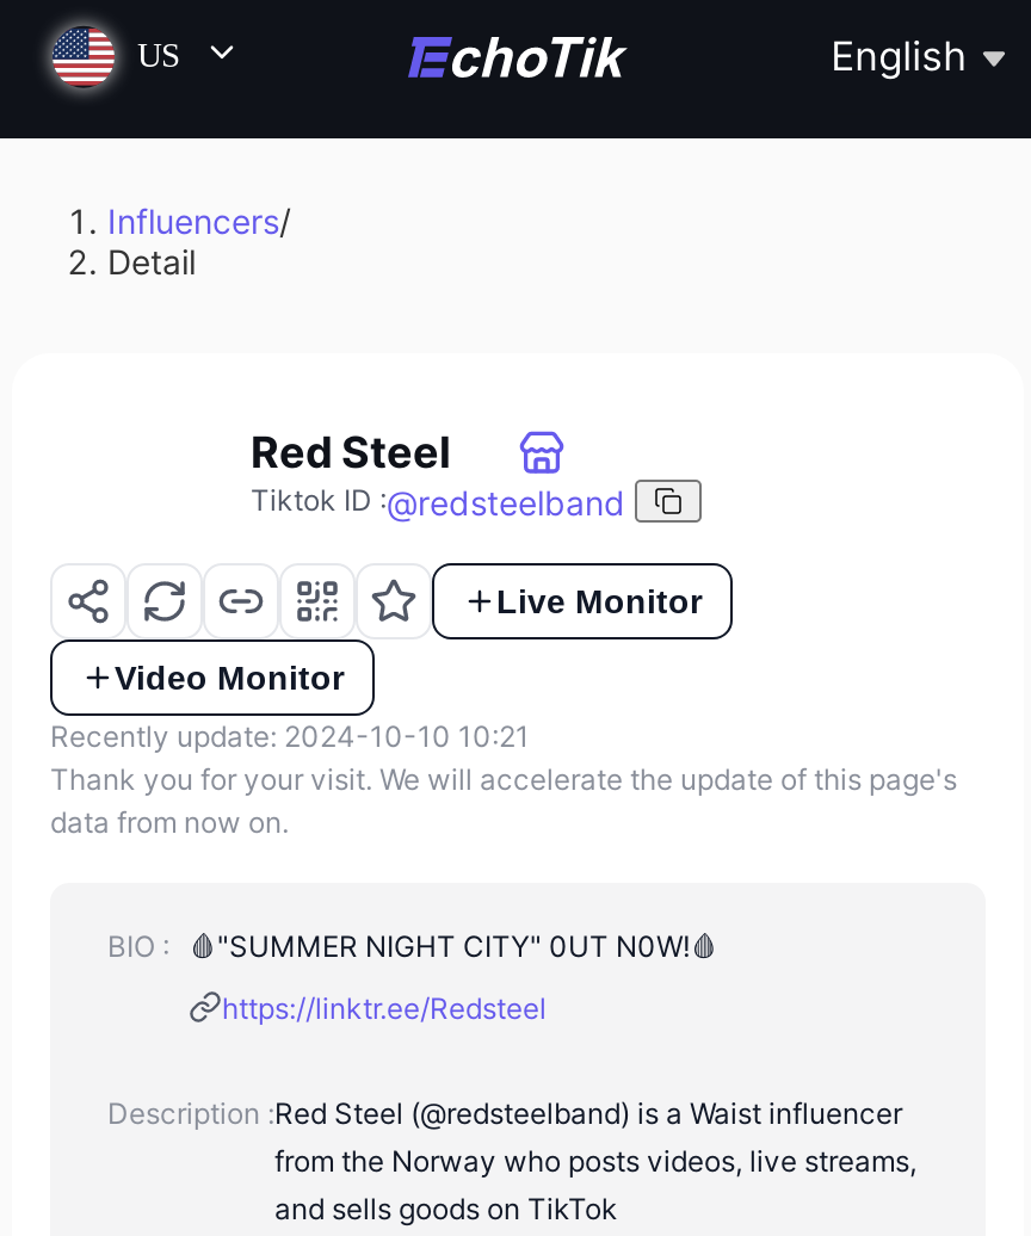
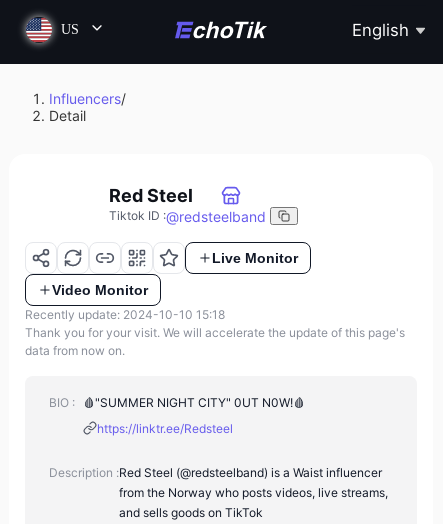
[50,719,530,755] Recently update: 2024-10-10 10:21 -> [25,307,225,322] Recently update: 2024-10-10 15:18

